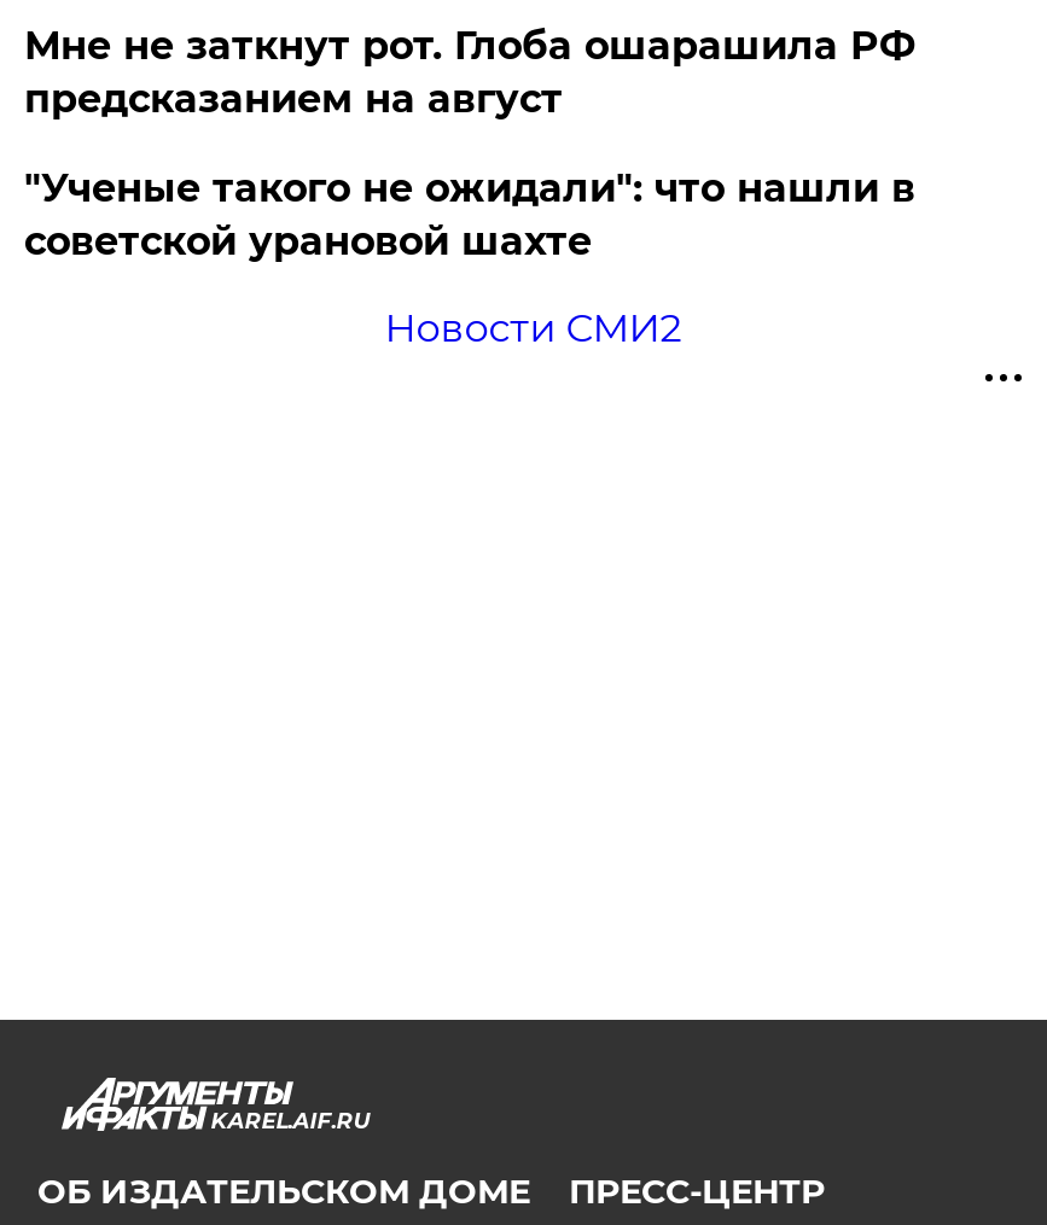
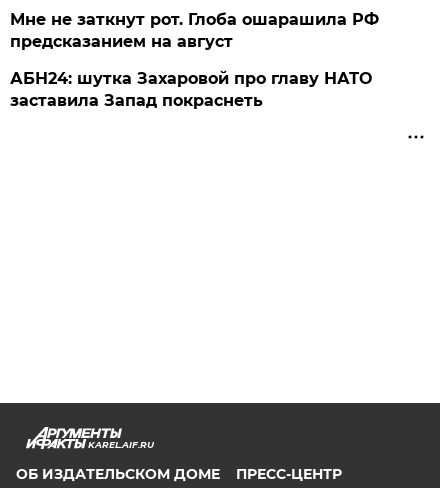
[24,165,915,351] "Ученые такого не ожидали": что нашли в | советской урановой шахте | Новости СМИ2 -> [10,69,372,110] АБН24: шутка Захаровой про главу НАТО | заставила Запад покраснеть

